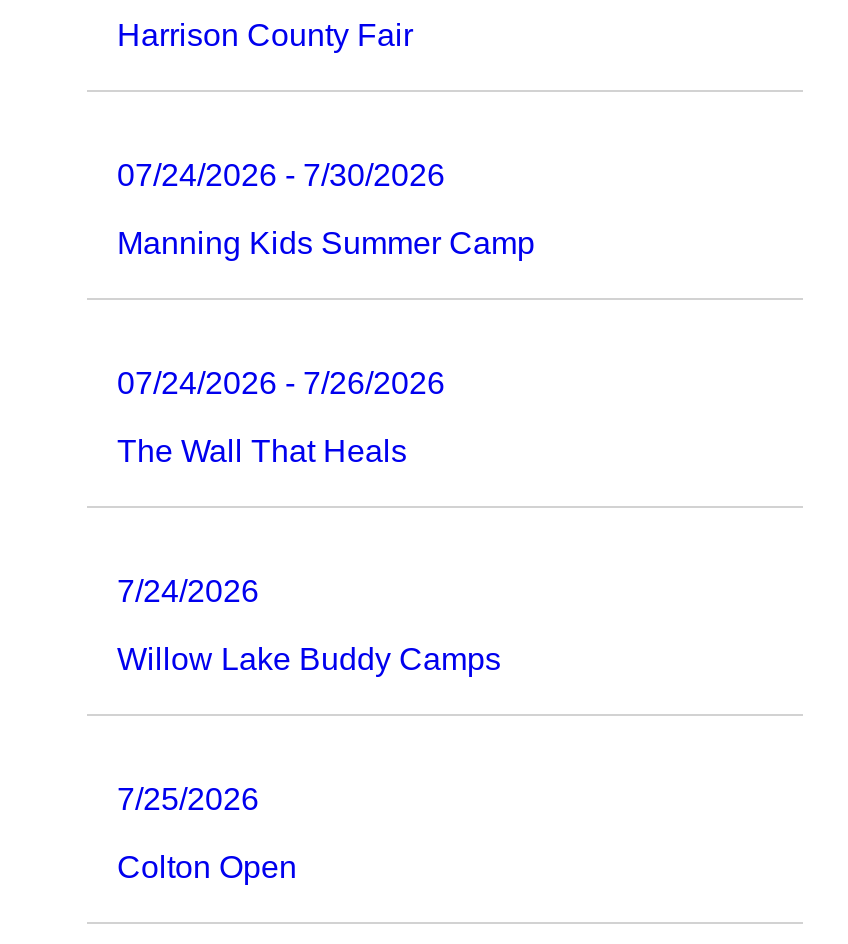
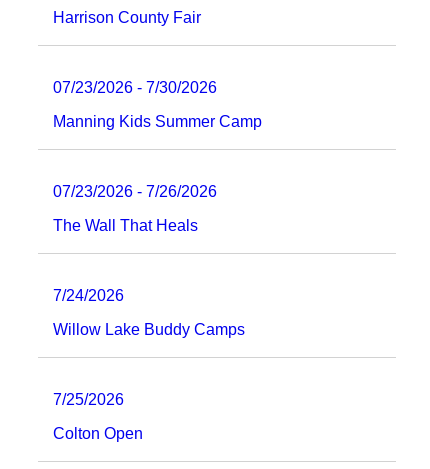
[117,158,445,192] 07/24/2026 - 7/30/2026 -> [53,79,217,96] 07/23/2026 - 7/30/2026
[117,366,445,400] 07/24/2026 - 7/26/2026 -> [53,183,217,200] 07/23/2026 - 7/26/2026

